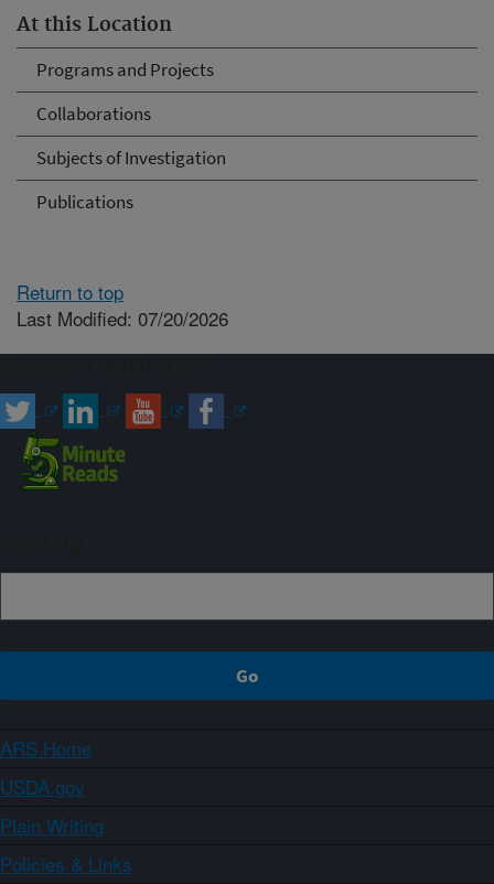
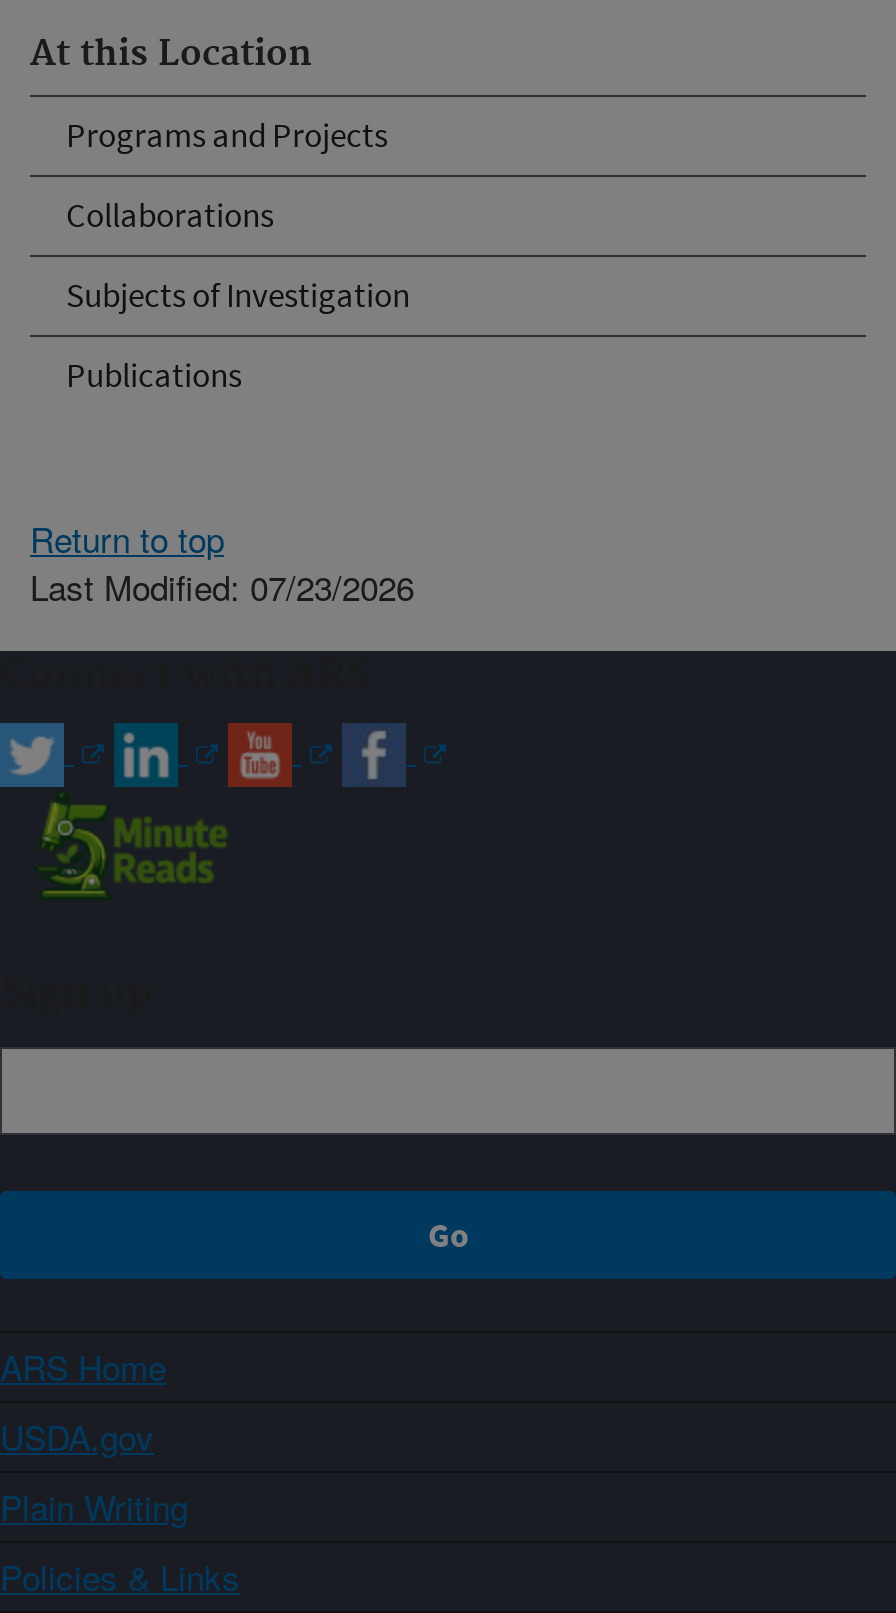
[17,304,228,331] Last Modified: 07/20/2026 -> [30,560,414,610] Last Modified: 07/23/2026

